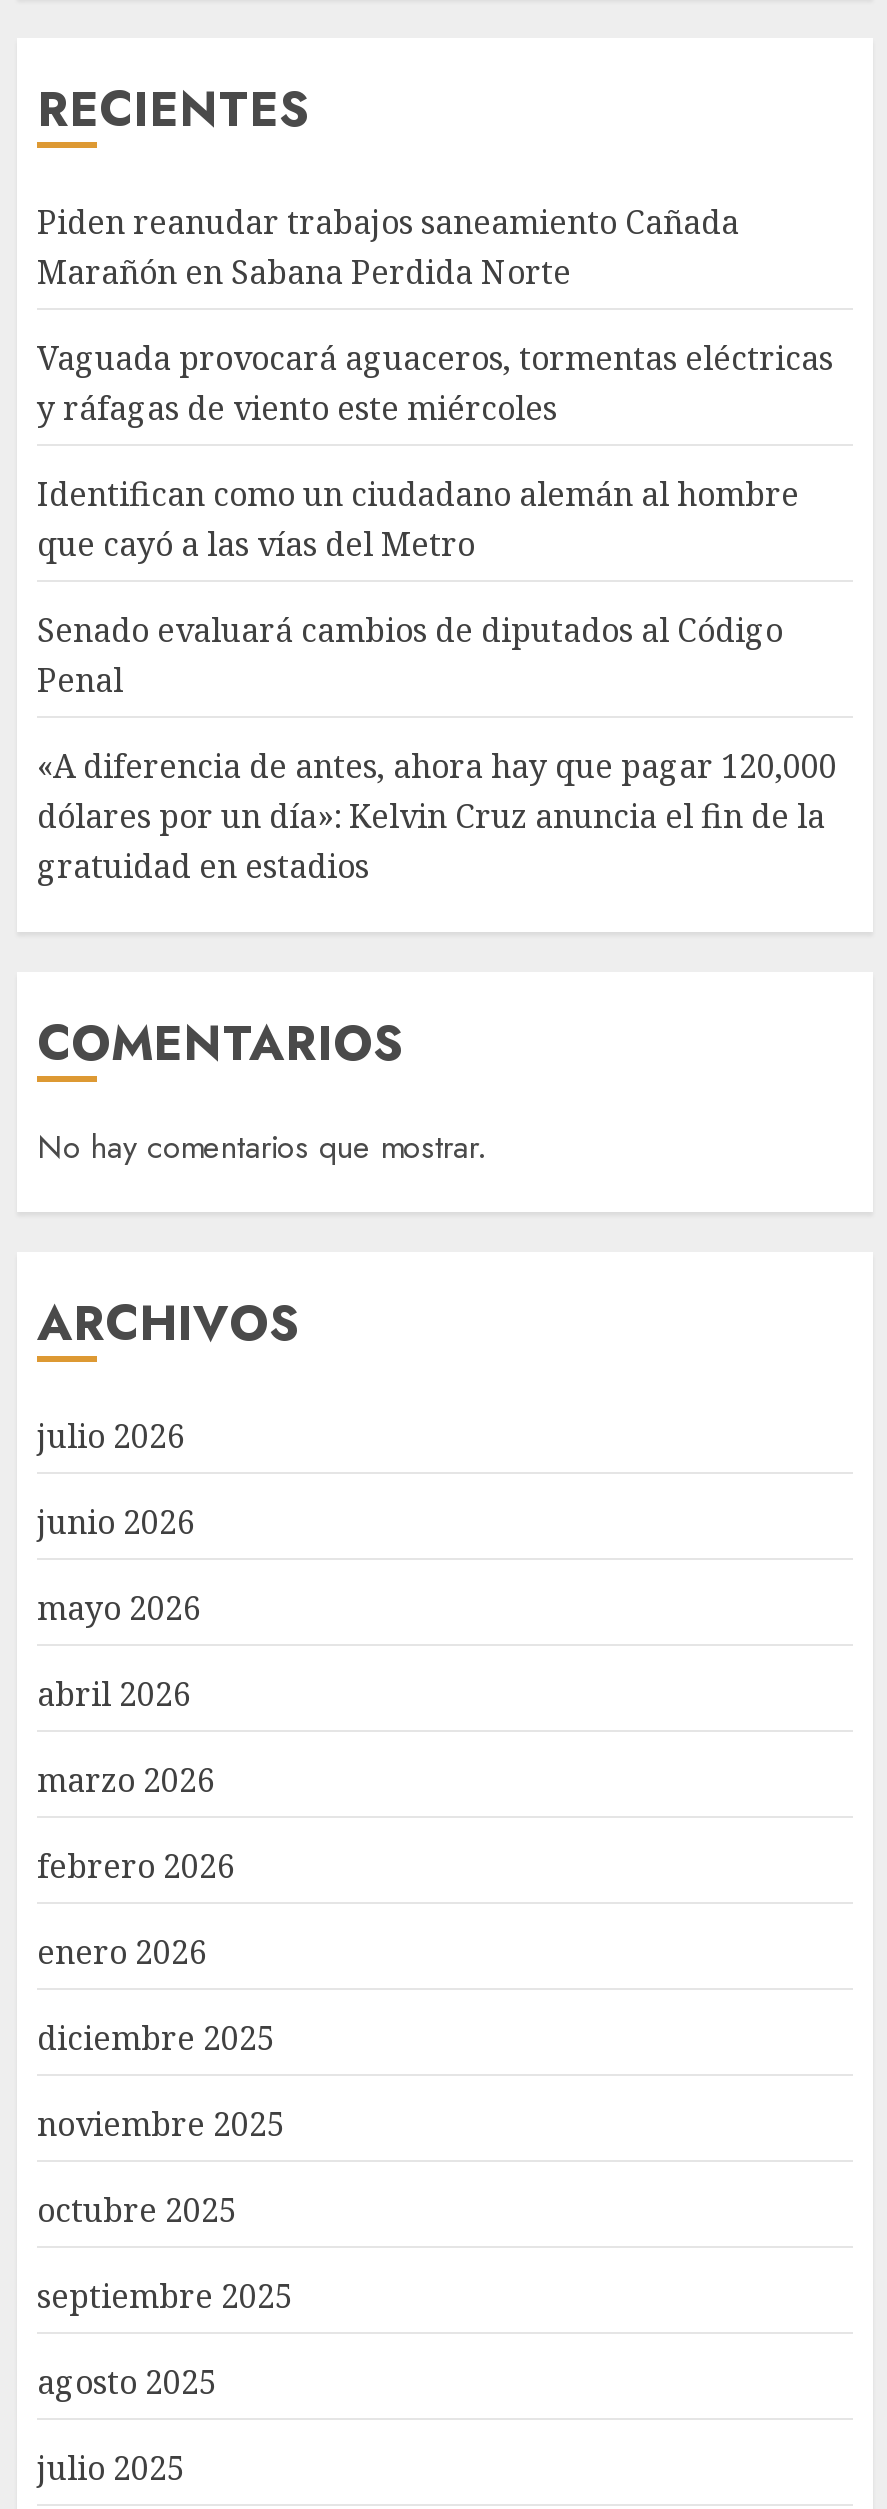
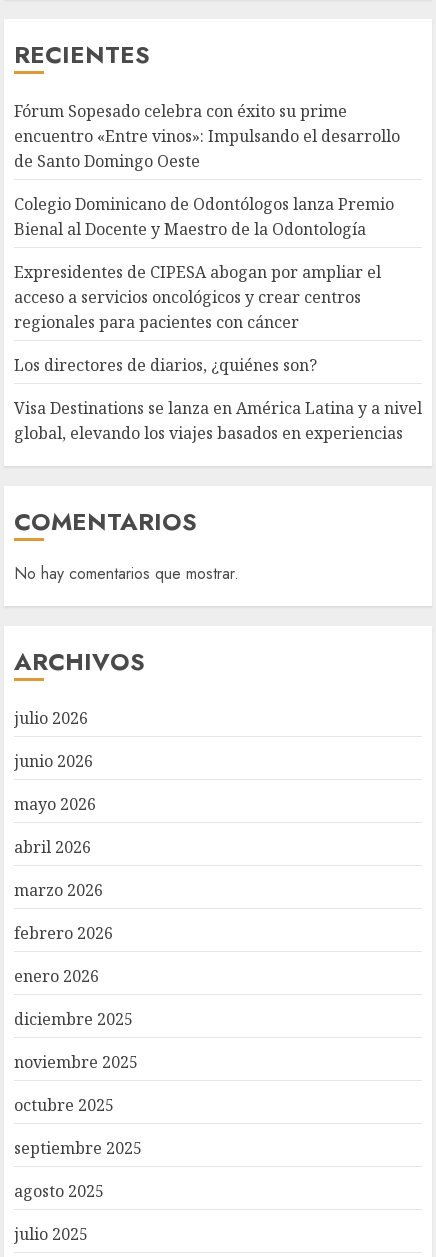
[37,201,739,295] Piden reanudar trabajos saneamiento Cañada | Marañón en Sabana Perdida Norte -> [14,100,400,172] Fórum Sopesado celebra con éxito su prime | encuentro «Entre vinos»: Impulsando el desarrollo | de Santo Domingo Oeste
[37,337,833,431] Vaguada provocará aguaceros, tormentas eléctricas | y ráfagas de viento este miércoles -> [14,193,394,240] Colegio Dominicano de Odontólogos lanza Premio | Bienal al Docente y Maestro de la Odontología
[37,473,799,567] Identifican como un ciudadano alemán al hombre | que cayó a las vías del Metro -> [14,261,381,333] Expresidentes de CIPESA abogan por ampliar el | acceso a servicios oncológicos y crear centros | regionales para pacientes con cáncer
[37,609,783,703] Senado evaluará cambios de diputados al Código | Penal -> [14,354,317,376] Los directores de diarios, ¿quiénes son?
[37,745,837,889] «A diferencia de antes, ahora hay que pagar 120,000 | dólares por un día»: Kelvin Cruz anuncia el fin de la | gratuidad en estadios -> [14,397,422,444] Visa Destinations se lanza en América Latina y a nivel | global, elevando los viajes basados en experiencias

